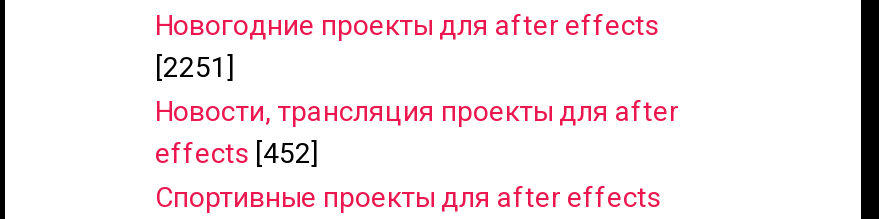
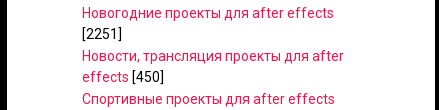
[155,137,319,169] effects [452] -> [82,69,164,85] effects [450]

